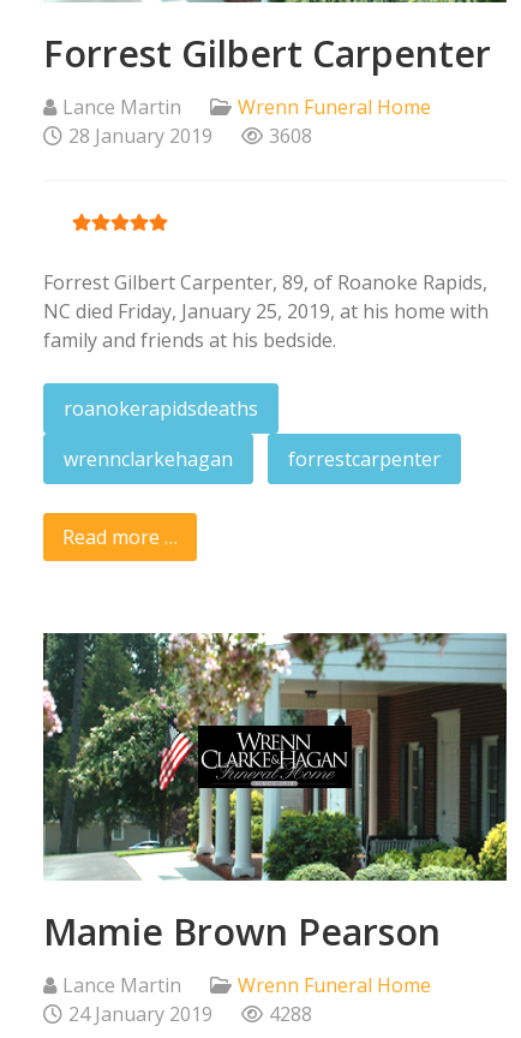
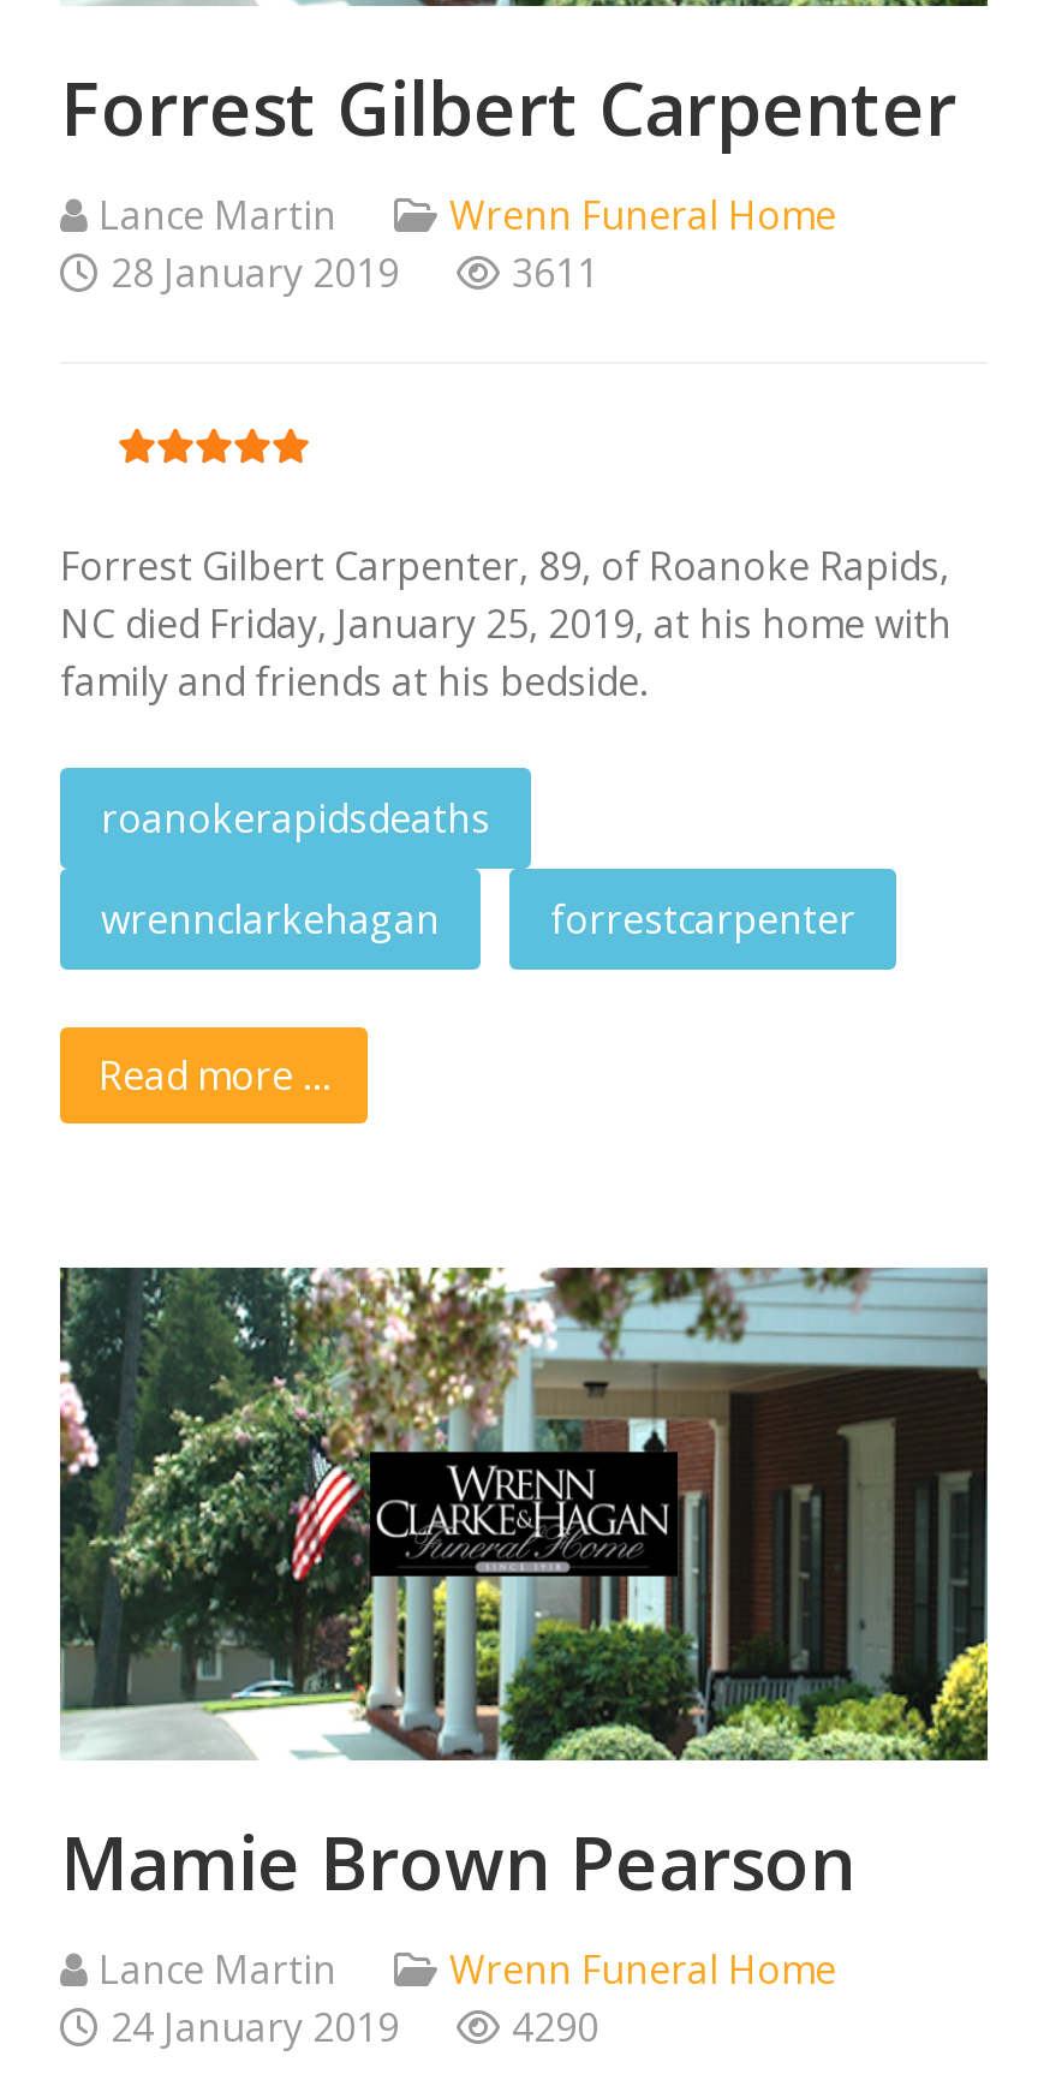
[269,123,312,149] 3608 -> [512,246,598,299] 3611
[269,1000,312,1027] 4288 -> [512,2001,598,2054] 4290

